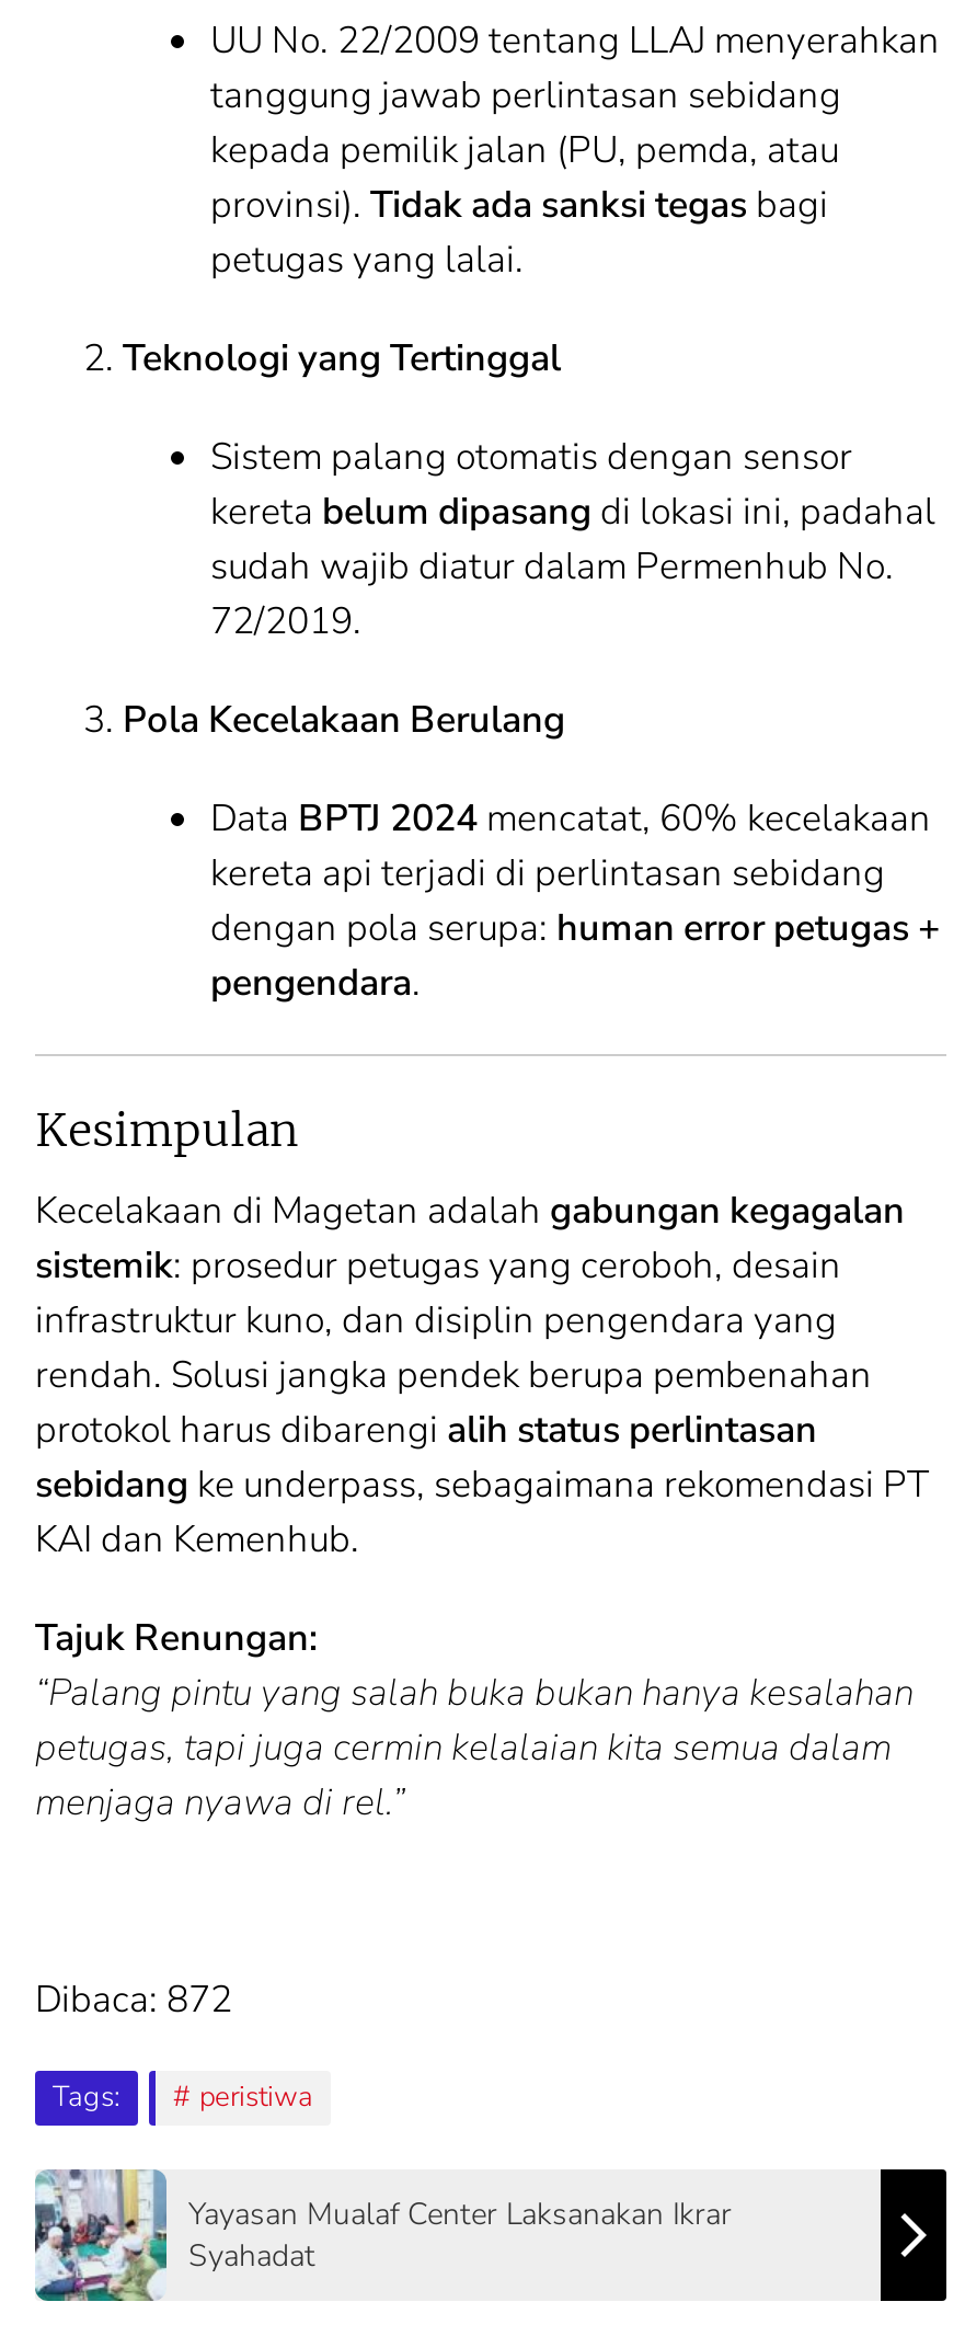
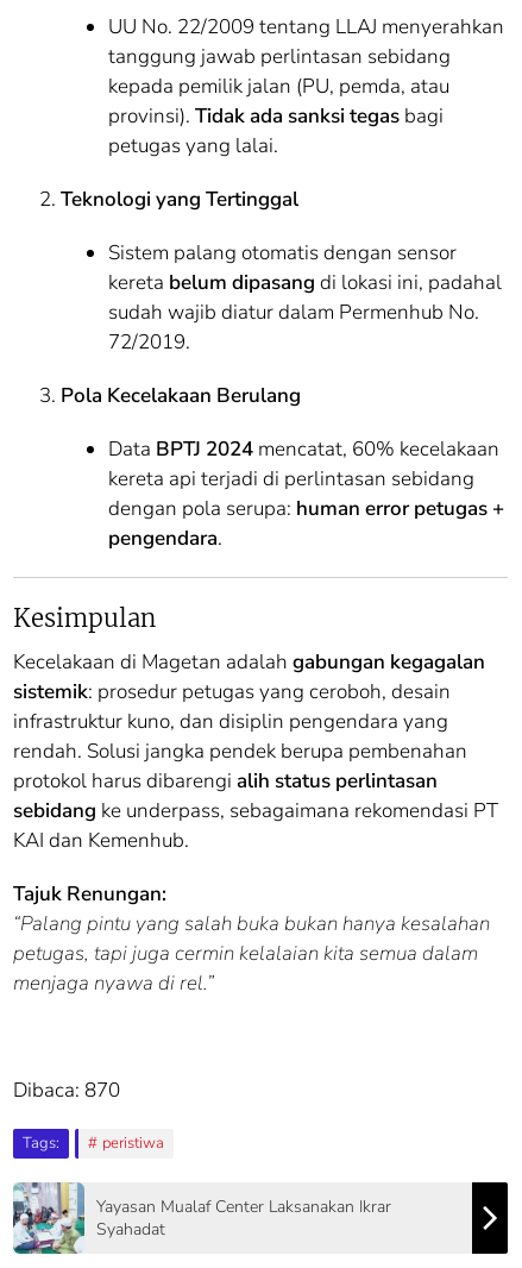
[35,1975,232,2026] Dibaca: 872 -> [13,1077,120,1104] Dibaca: 870

